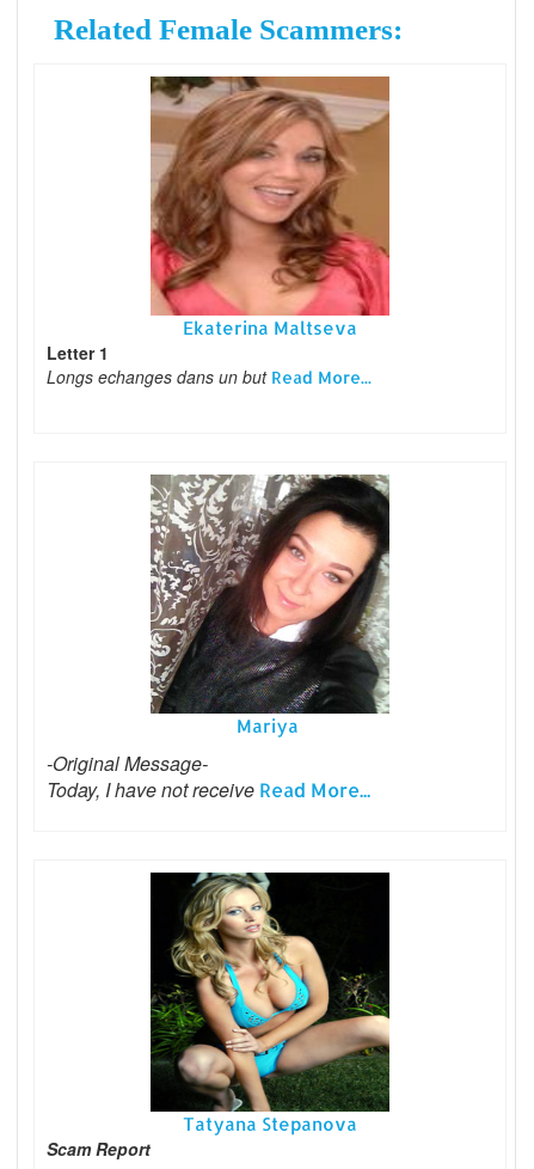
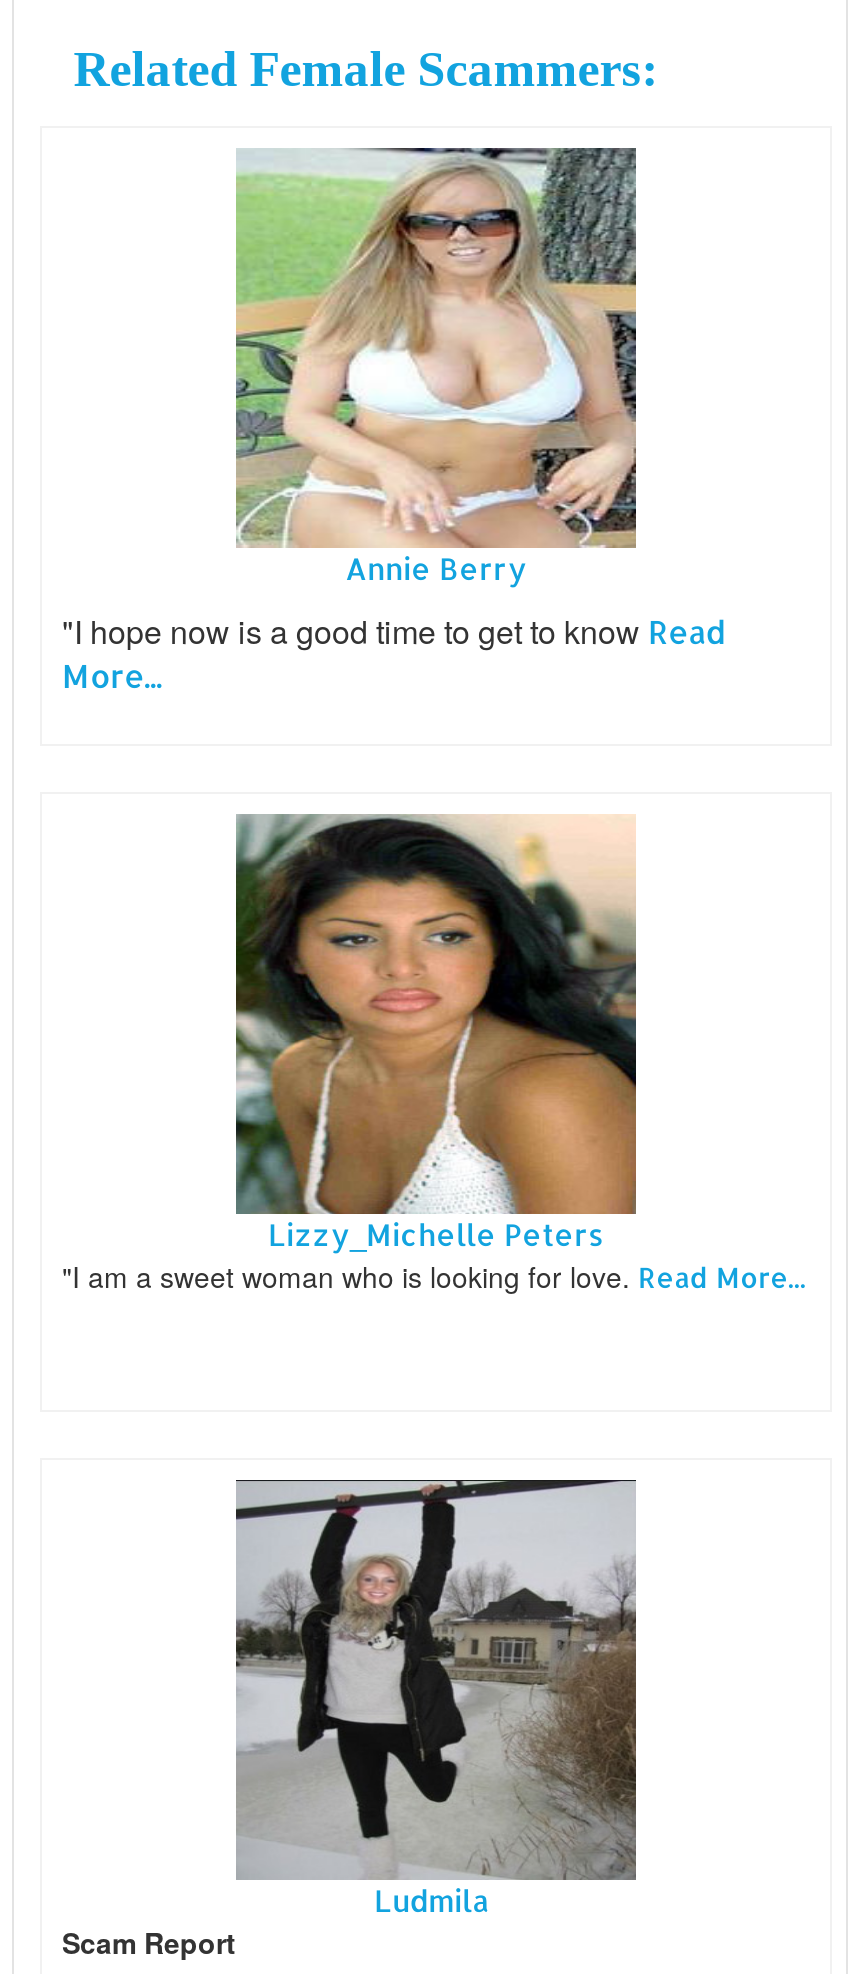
[47,75,391,388] [image] | Ekaterina Maltseva | Letter 1 | Longs echanges dans un but Read More... -> [62,146,726,696] [image] | Annie Berry | "I hope now is a good time to get to know Read | More...
[47,473,391,803] [image] | Mariya | -Original Message- | Today, I have not receive Read More... -> [62,814,806,1296] [image] | Lizzy_Michelle Peters | "I am a sweet woman who is looking for love. Read More...
[149,873,391,1136] [image] | Tatyana Stepanova -> [234,1478,638,1921] [image] | Ludmila

